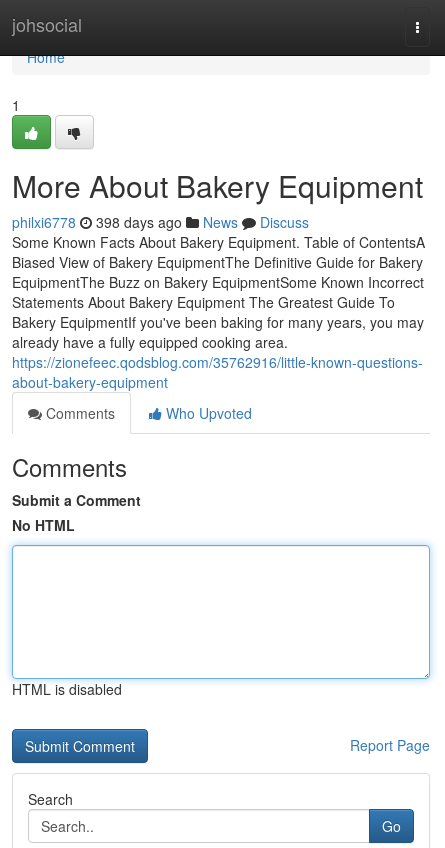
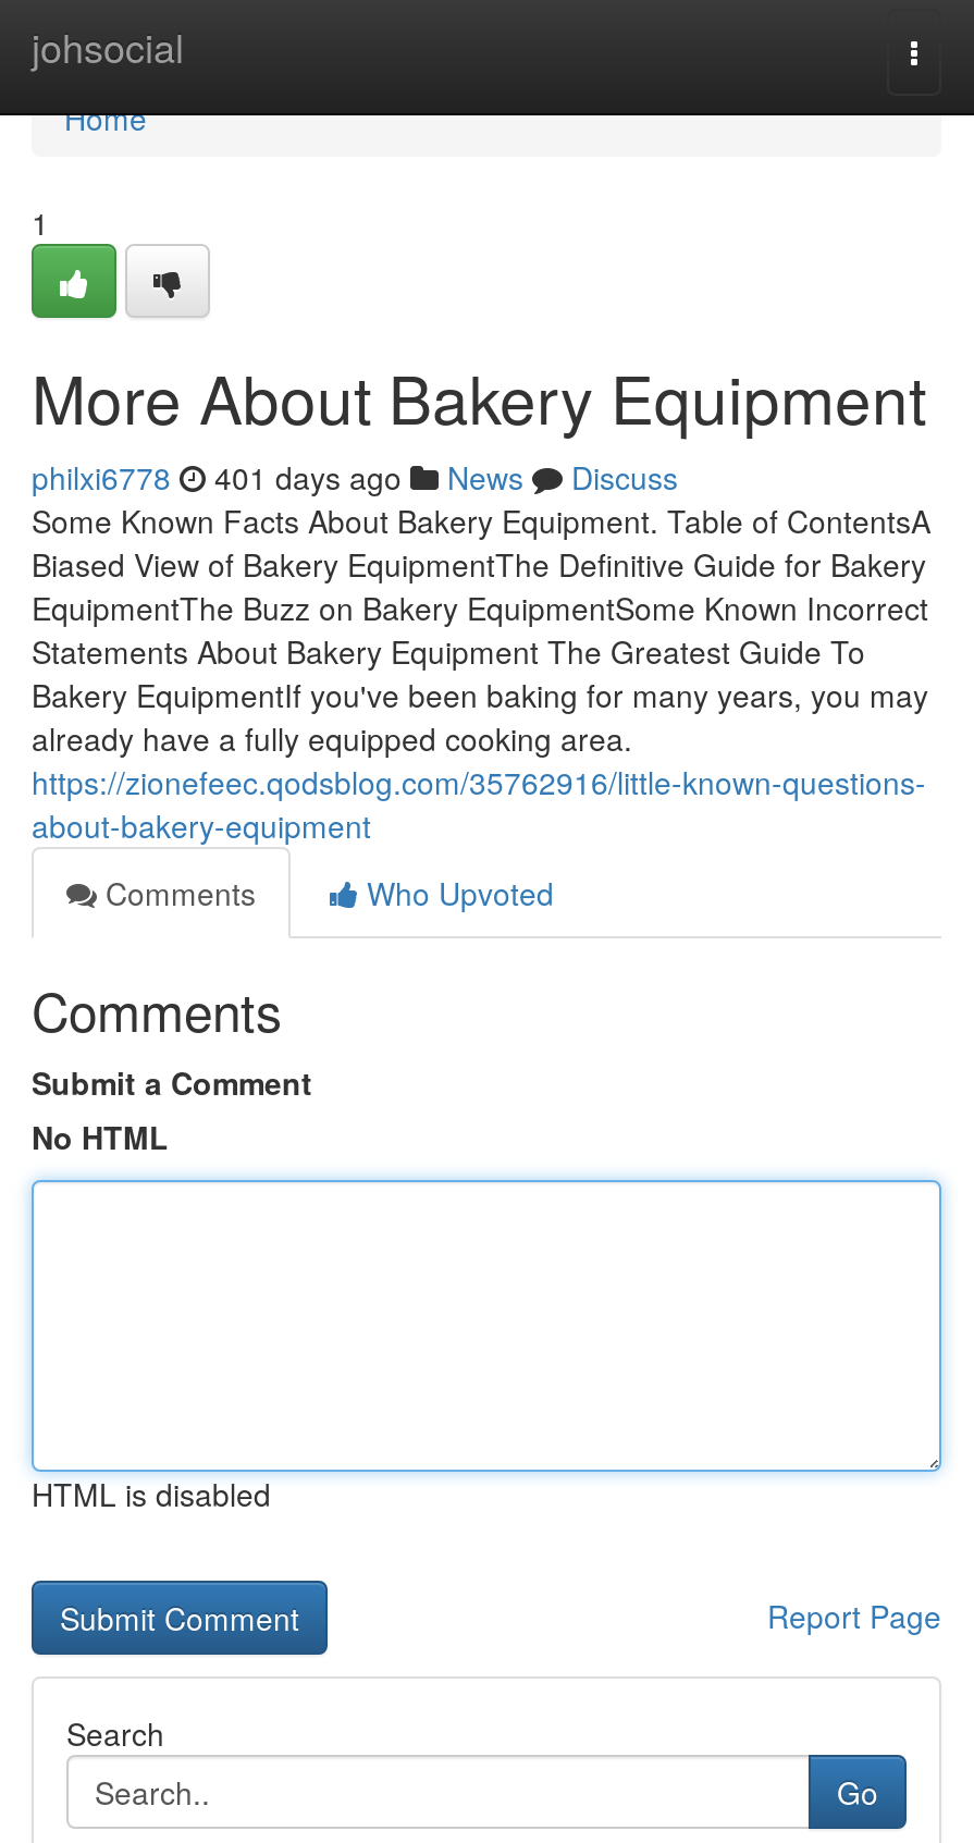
[12,212,309,232] philxi6778 398 days ago News Discuss -> [32,455,678,499] philxi6778 401 days ago News Discuss

